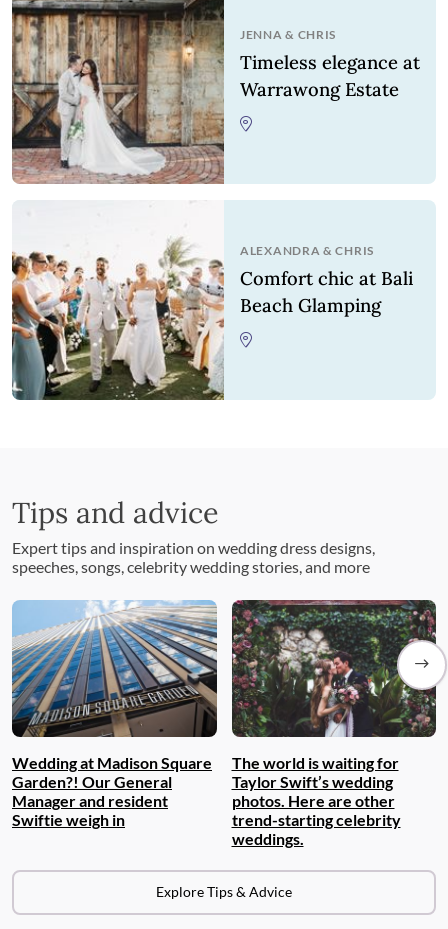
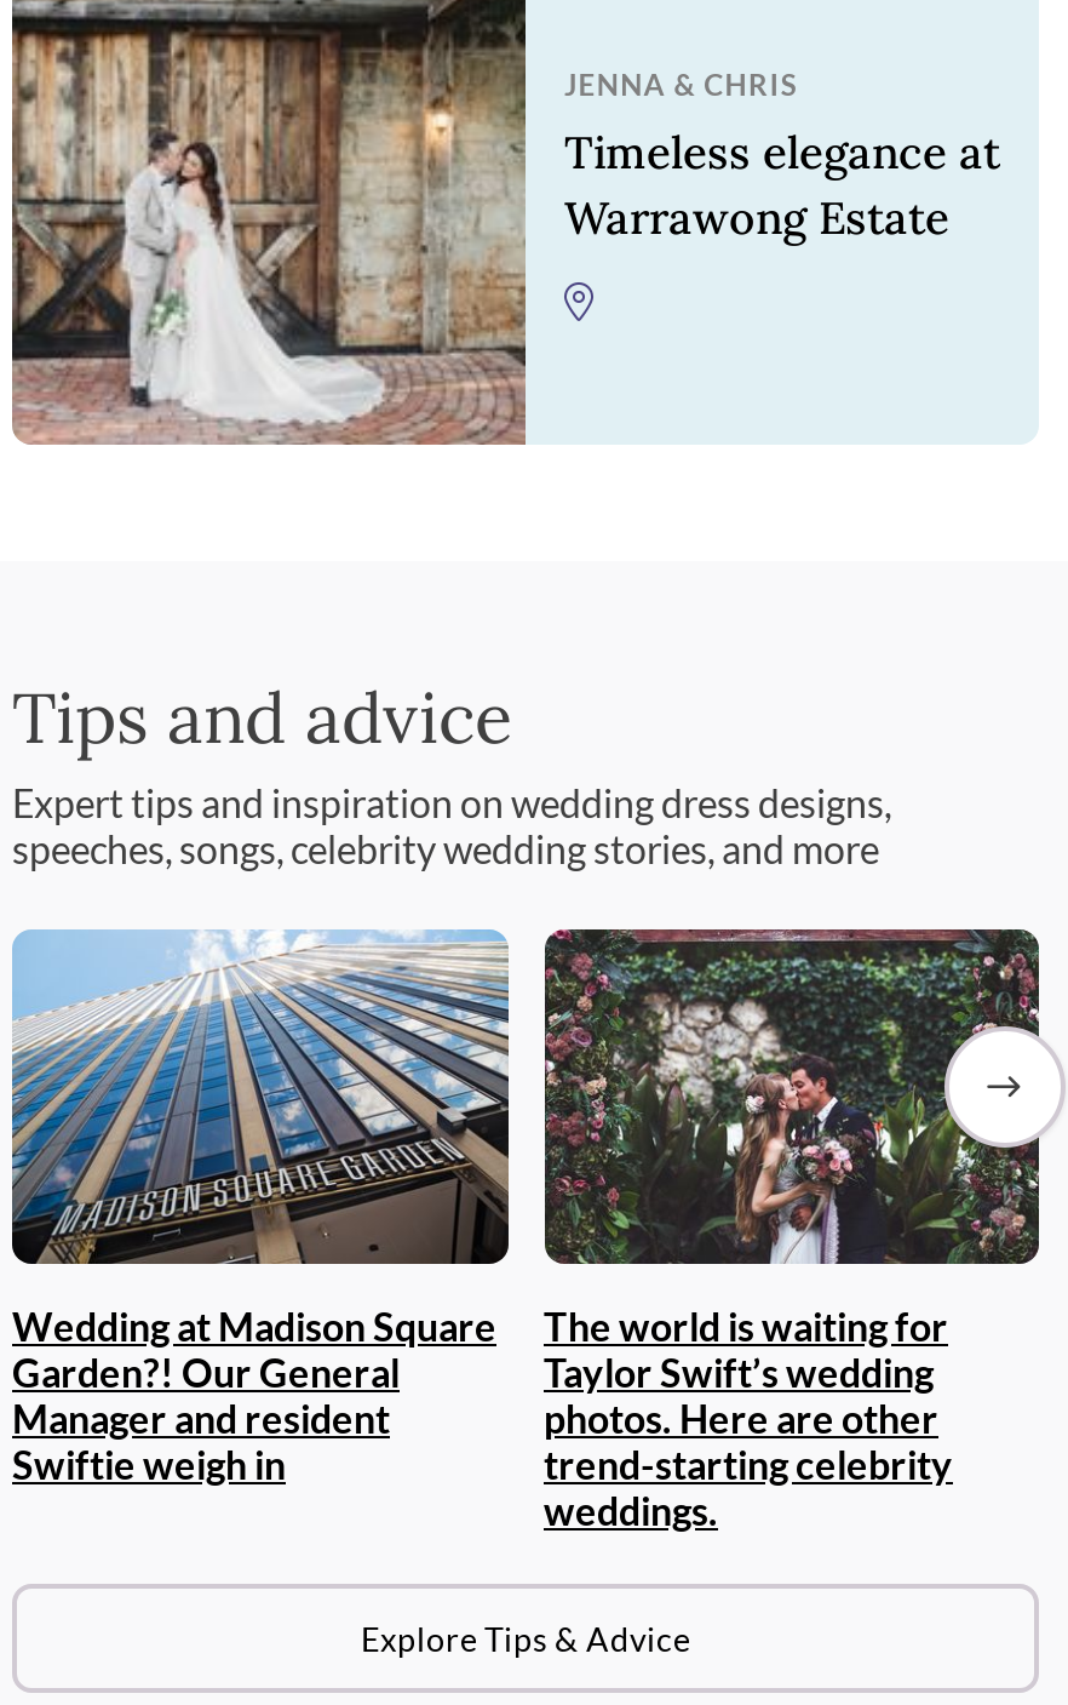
[11,237,413,401] [image] | ALEXANDRA & CHRIS | Comfort chic at Bali | Beach Glamping -> none

